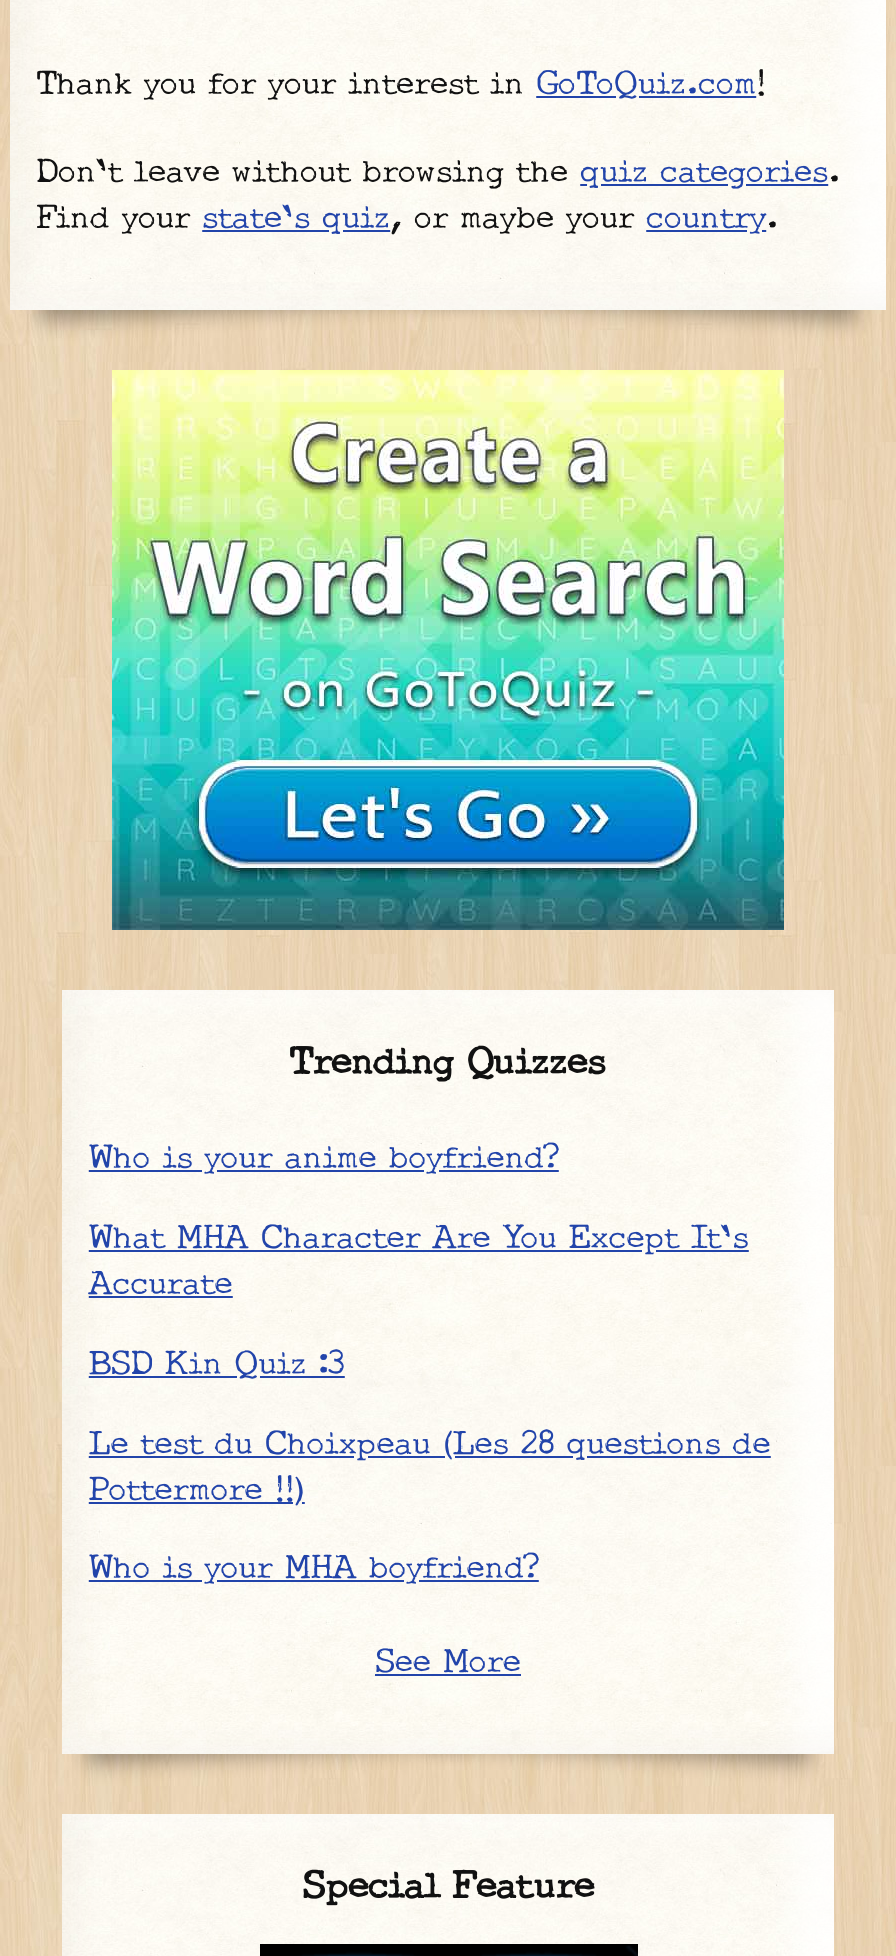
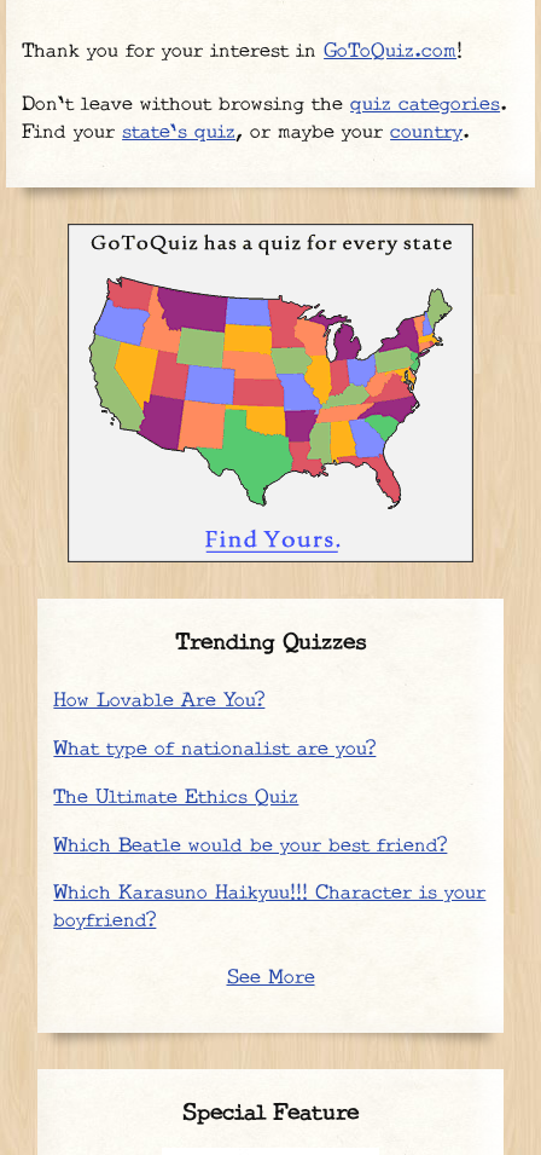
[110,370,786,930] [image] -> [66,223,475,562] [image]
[89,1143,559,1177] Who is your anime boyfriend? -> [54,691,265,712] How Lovable Are You?
[89,1222,749,1302] What MHA Character Are You Except It's | Accurate -> [54,739,376,760] What type of nationalist are you?
[89,1348,345,1382] BSD Kin Quiz :3 -> [54,787,299,808] The Ultimate Ethics Quiz
[89,1427,771,1507] Le test du Choixpeau (Les 28 questions de | Pottermore !!) -> [54,835,447,856] Which Beatle would be your best friend?
[89,1553,539,1587] Who is your MHA boyfriend? -> [54,883,486,932] Which Karasuno Haikyuu!!! Character is your | boyfriend?

